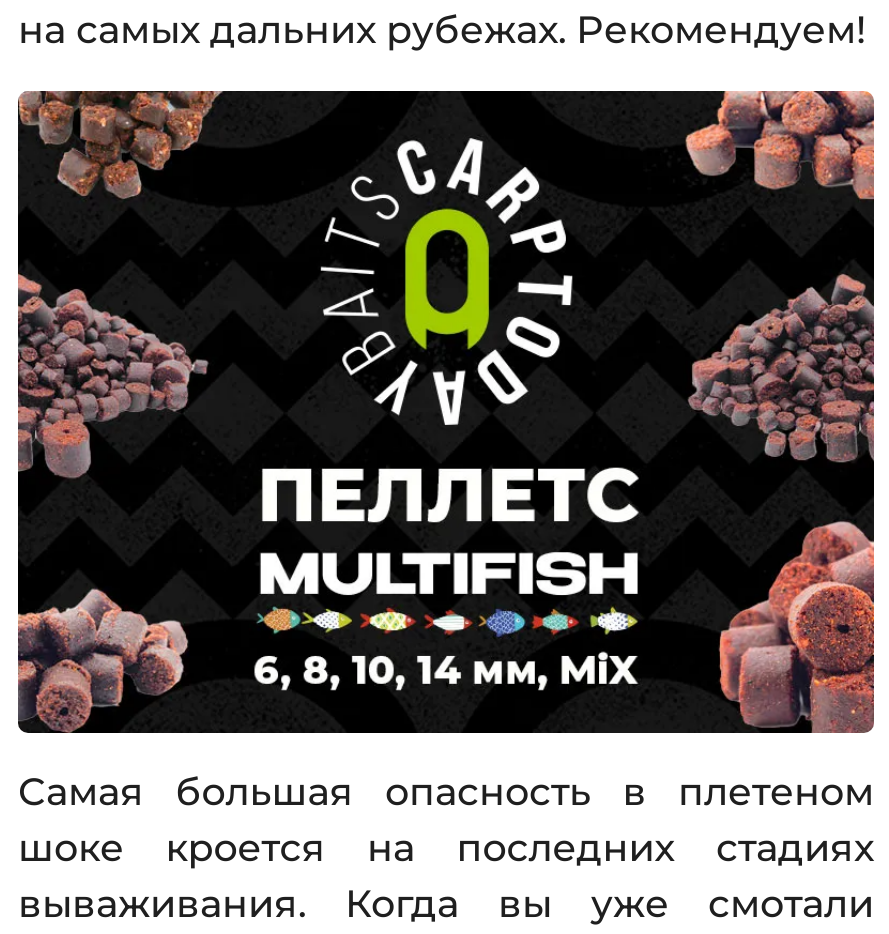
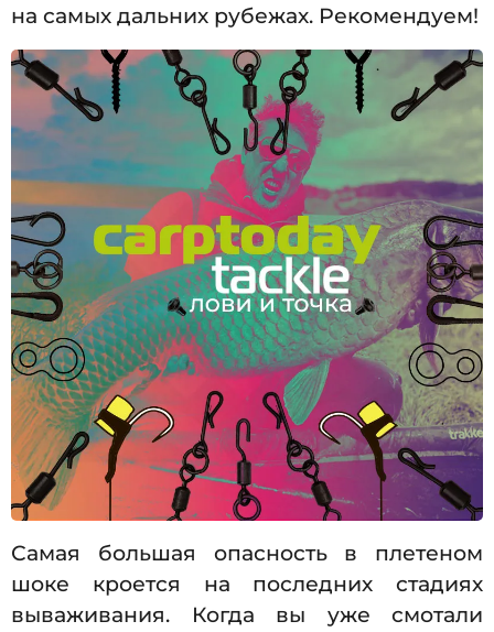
[16,90,876,736] [image] -> [10,48,484,522] [image]

